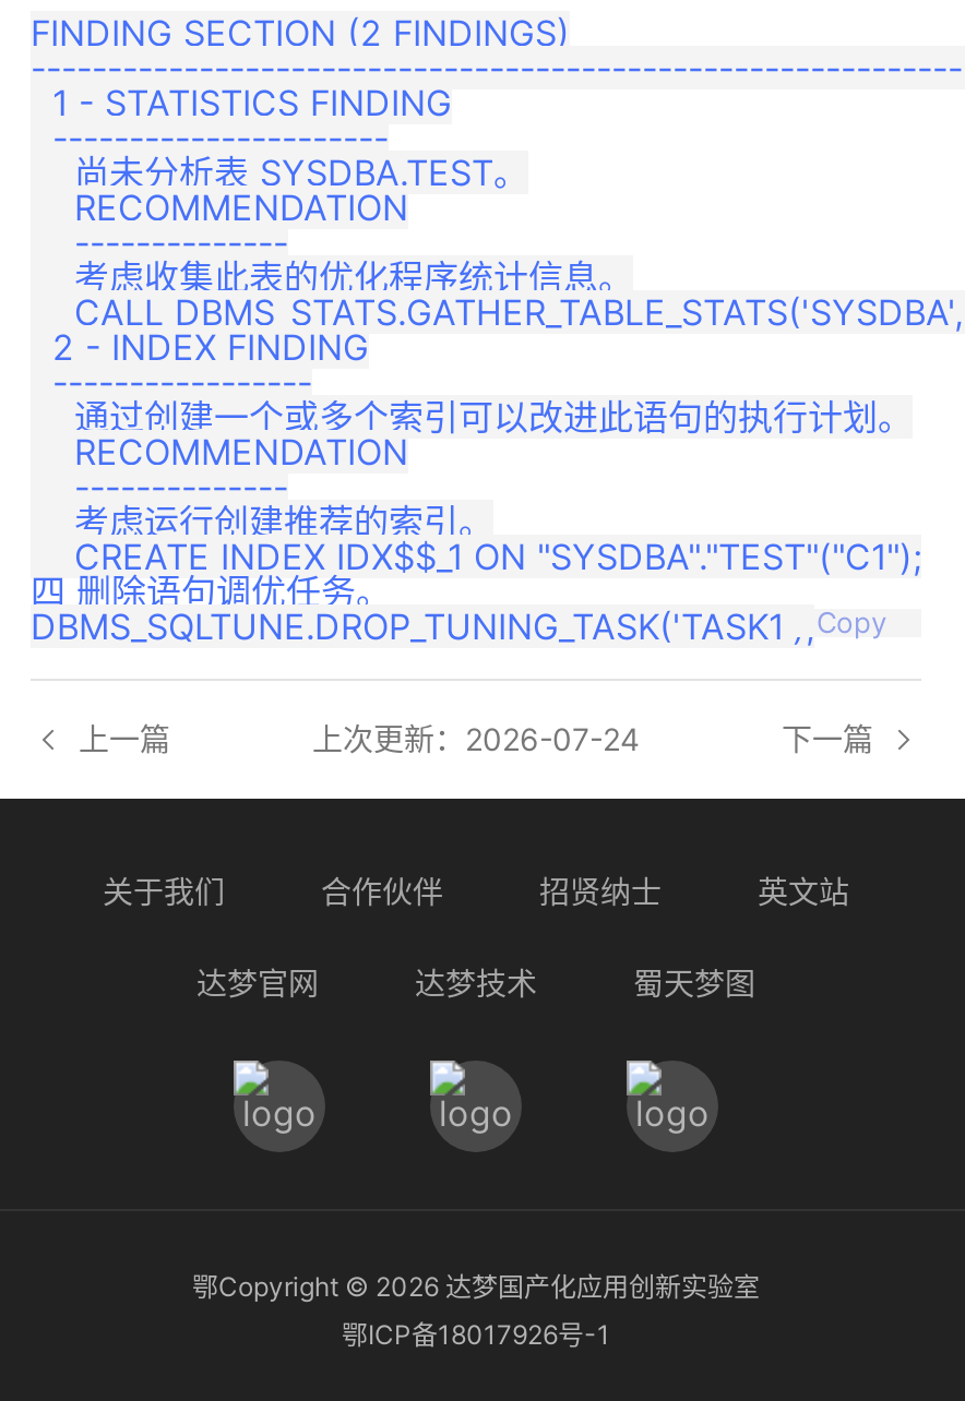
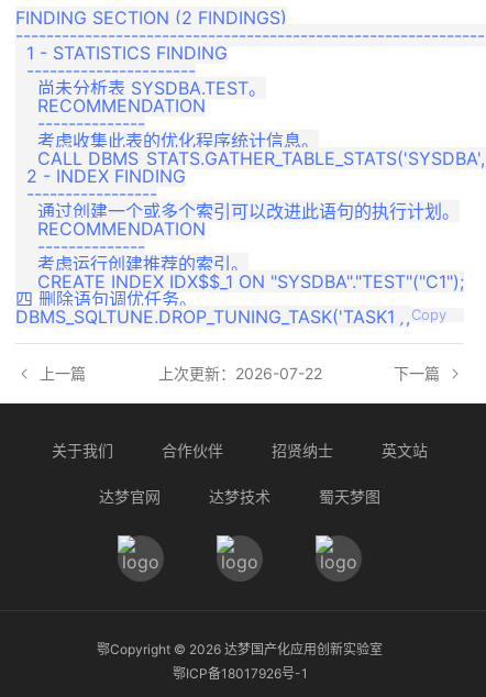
[312,721,640,758] 上次更新：2026-07-24 -> [158,364,322,383] 上次更新：2026-07-22

